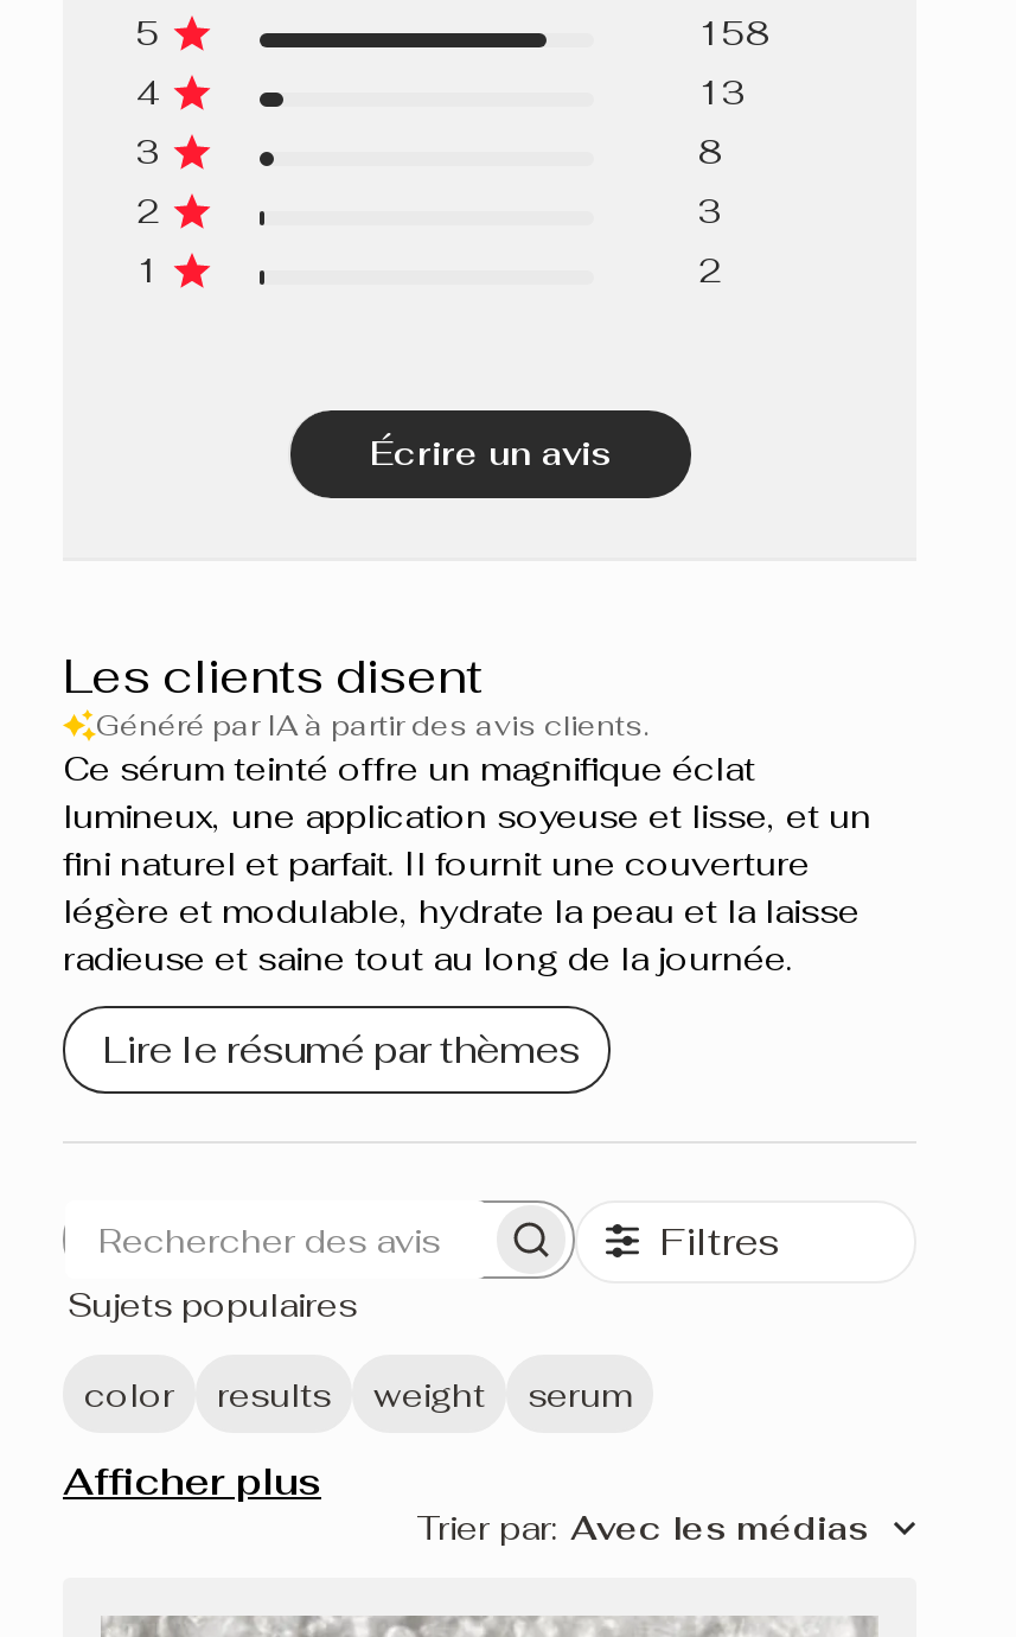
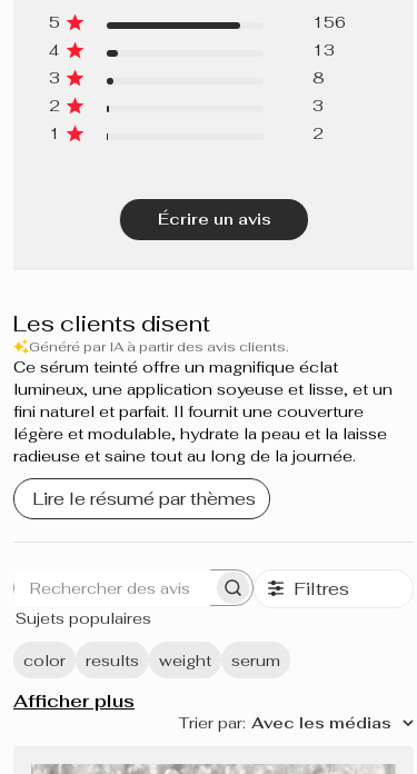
[698,11,772,53] 158 -> [312,12,345,32] 156

